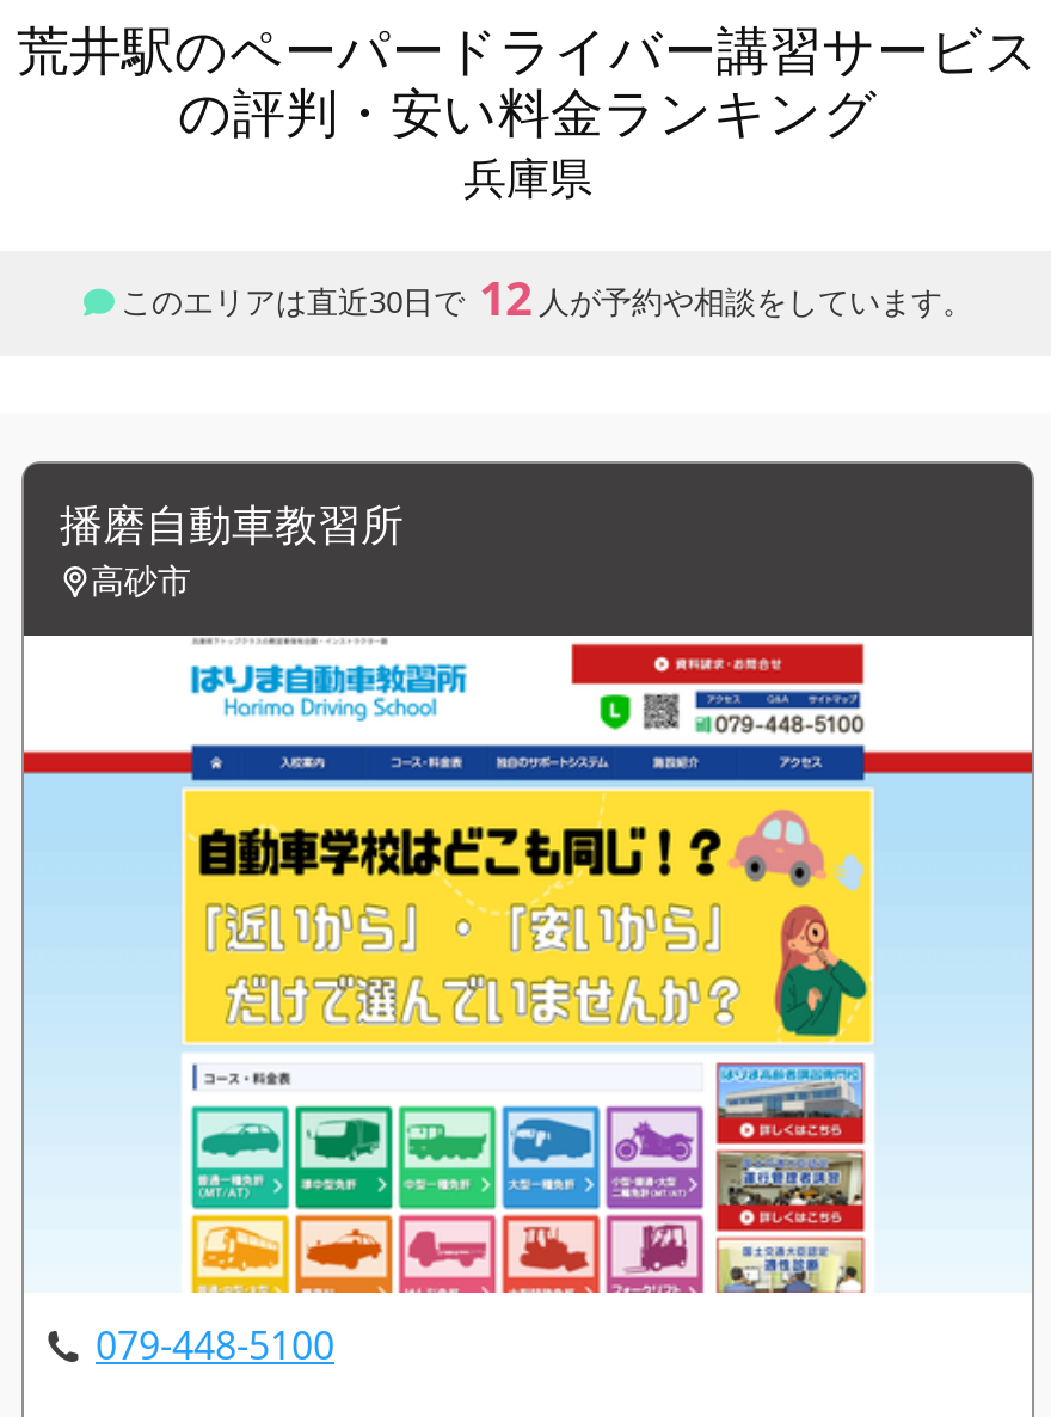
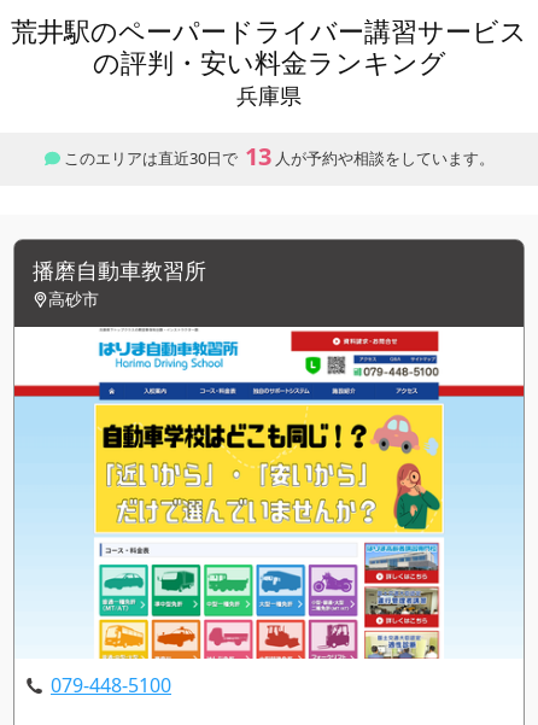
[121,265,973,329] このエリアは直近30日で 12 人が予約や相談をしています。 -> [63,140,494,172] このエリアは直近30日で 13 人が予約や相談をしています。

